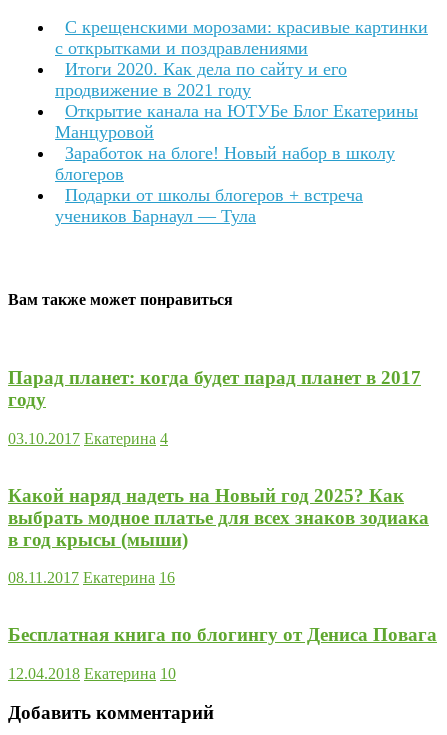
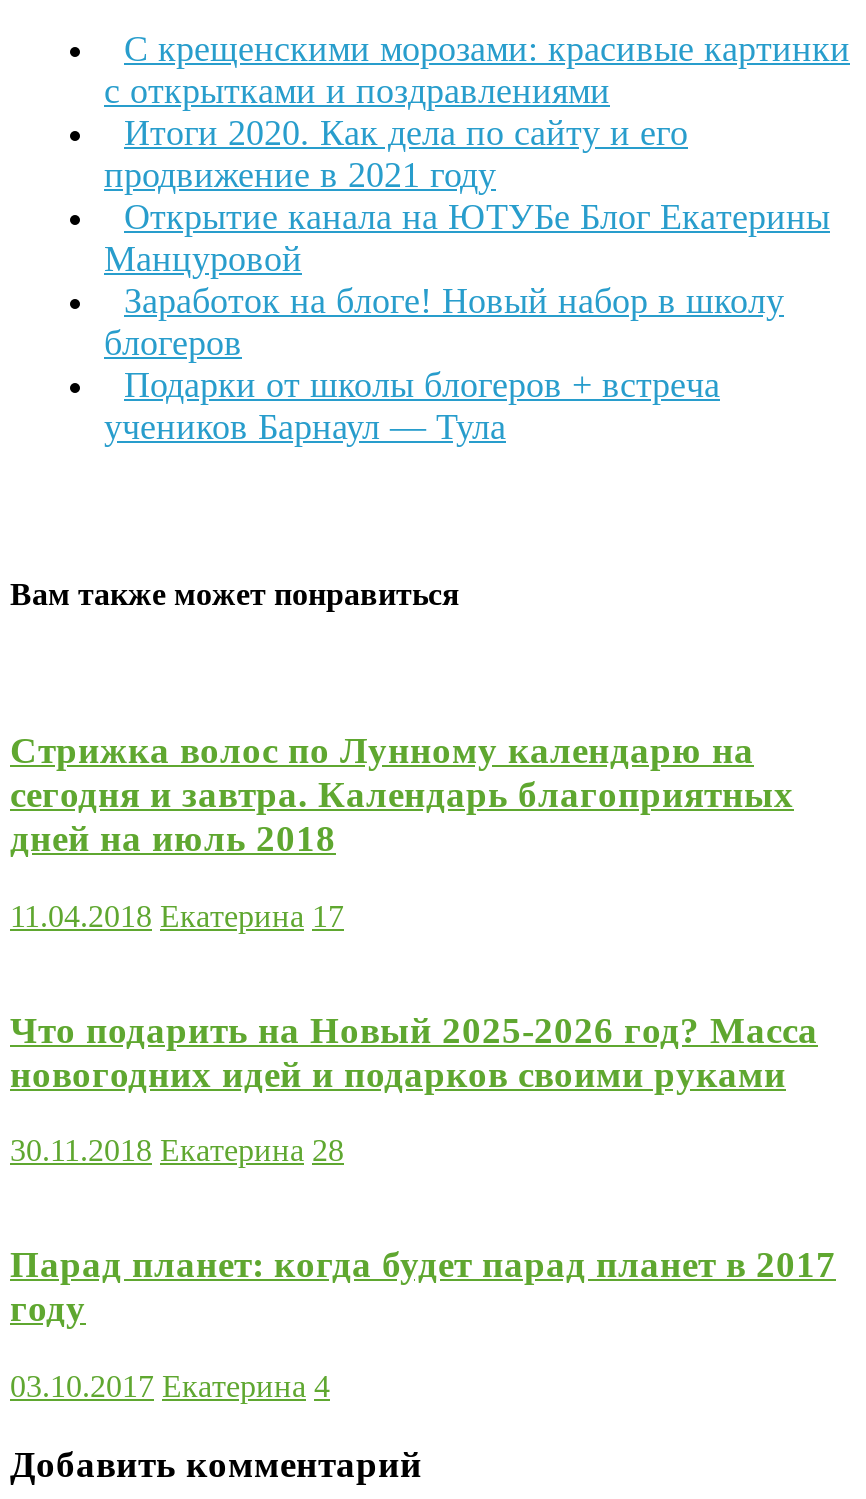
none -> [10,730,818,1168] Стрижка волос по Лунному календарю на | сегодня и завтра. Календарь благоприятных | дней на июль 2018 | 11.04.2018 Екатерина 17 | Что подарить на Новый 2025-2026 год? Масса | новогодних идей и подарков своими руками | 30.11.2018 Екатерина 28
moved [8,367,421,447] -> [10,1243,836,1403]: Парад планет: когда будет парад планет в 2017 | году | 03.10.2017 Екатерина 4
[8,485,437,682] Какой наряд надеть на Новый год 2025? Как | выбрать модное платье для всех знаков зодиака | в год крысы (мыши) | 08.11.2017 Екатерина 16 | Бесплатная книга по блогингу от Дениса Повага | 12.04.2018 Екатерина 10 -> none

